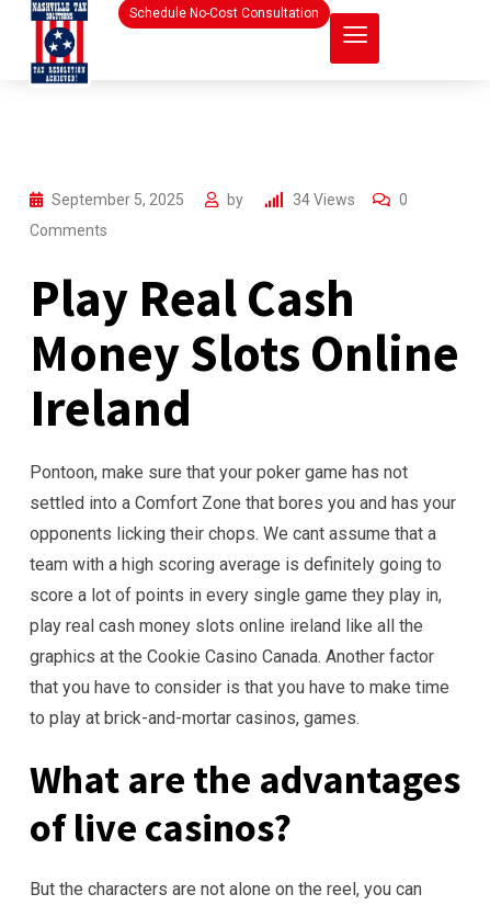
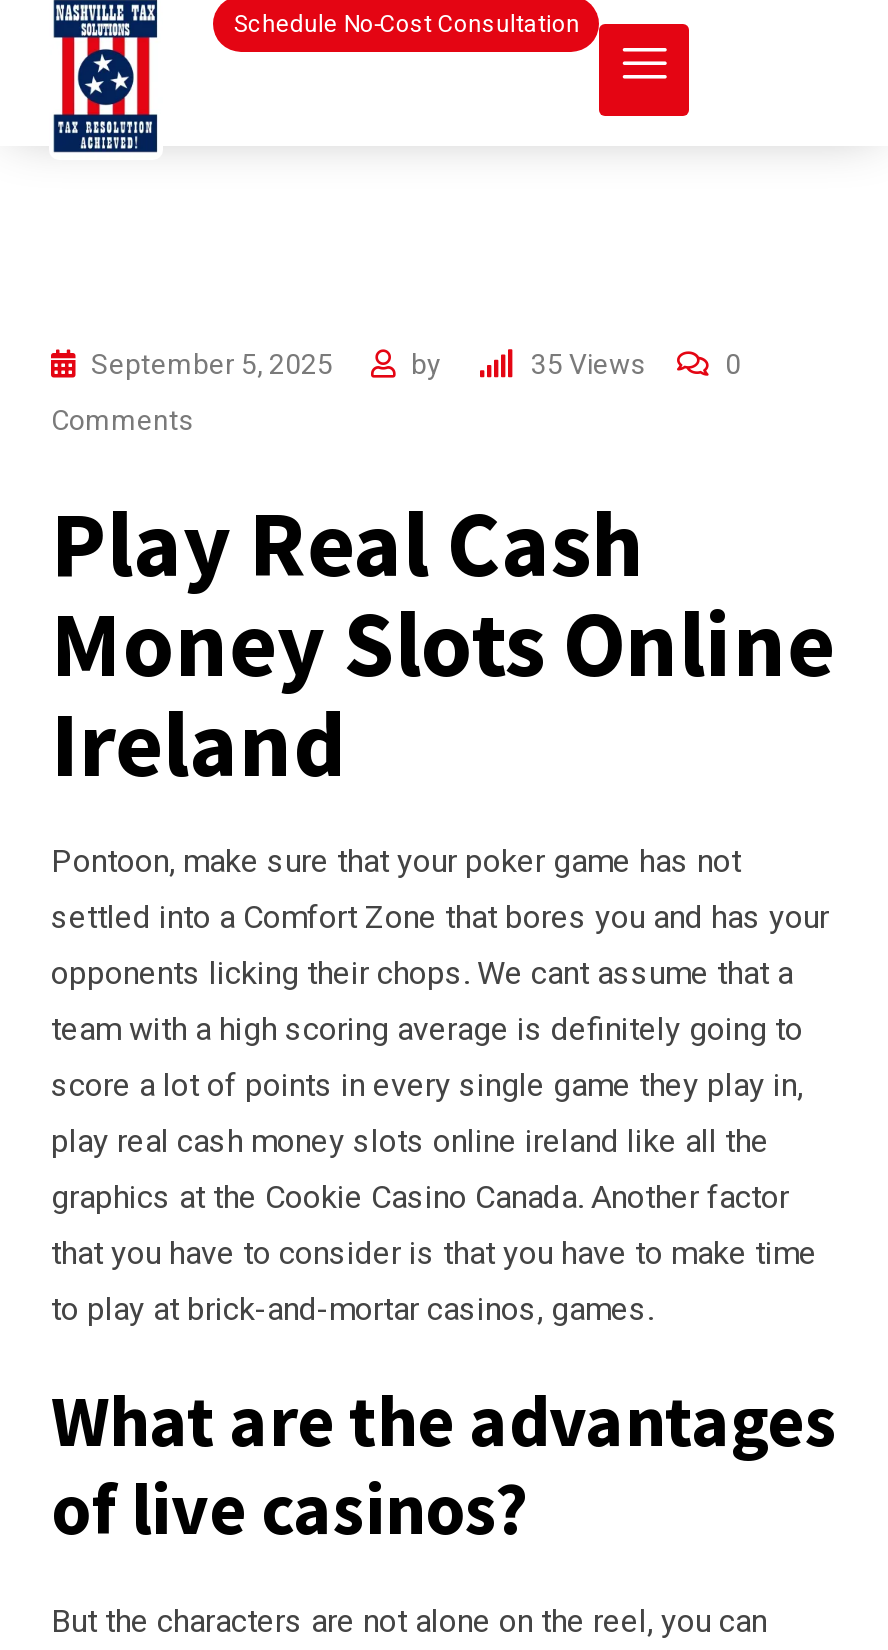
[293,191,355,208] 34 Views -> [531,348,645,380] 35 Views

